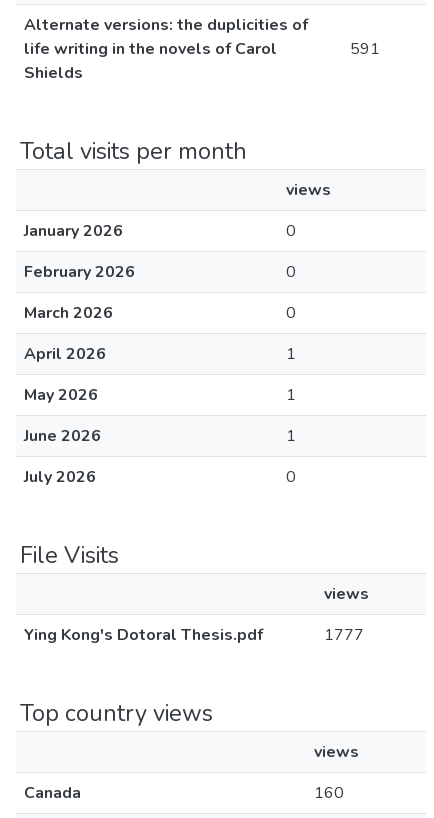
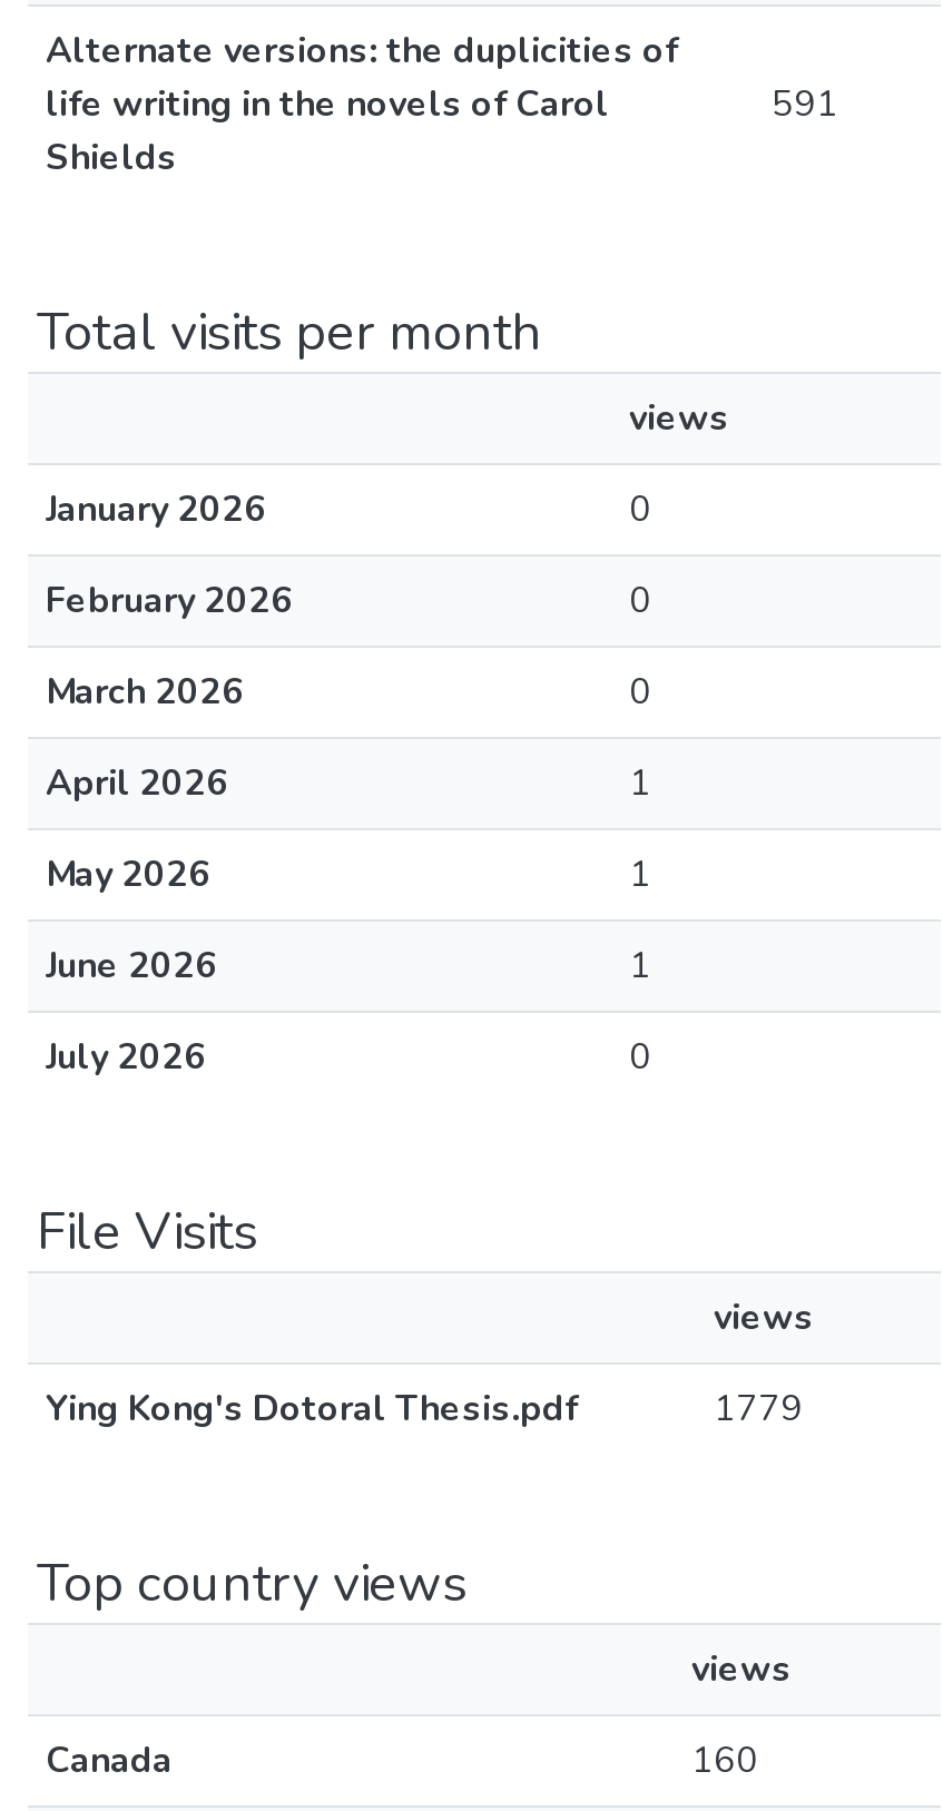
[324,624,364,646] 1777 -> [714,1385,803,1434] 1779

